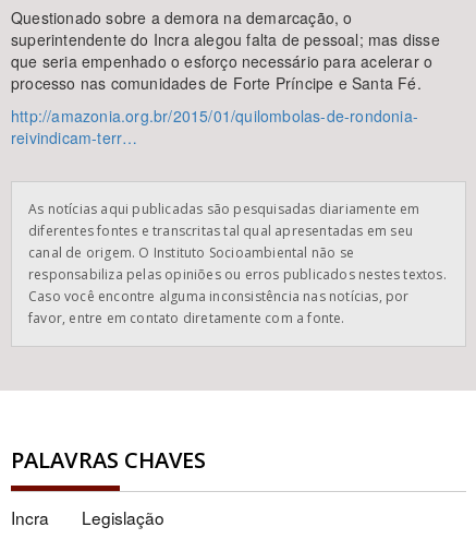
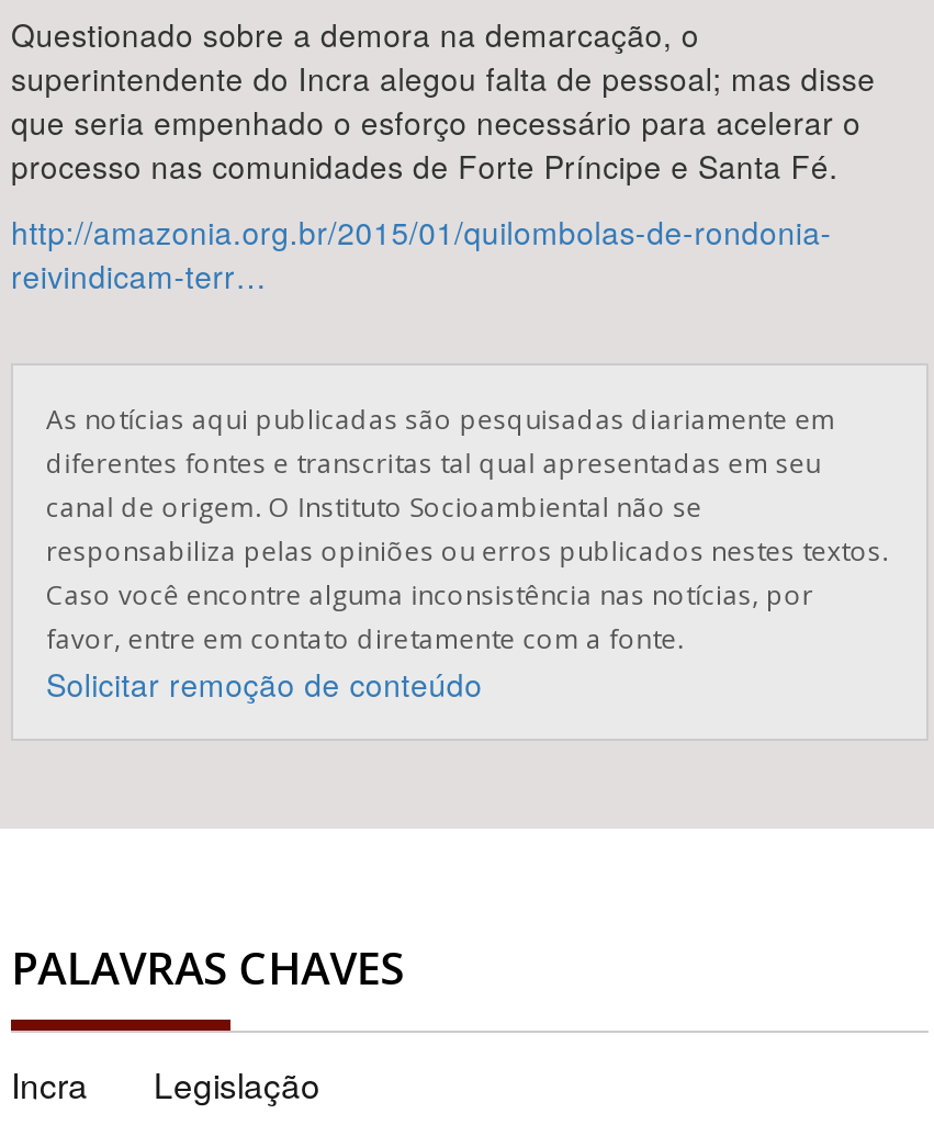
none -> [46,662,482,706] Solicitar remoção de conteúdo

